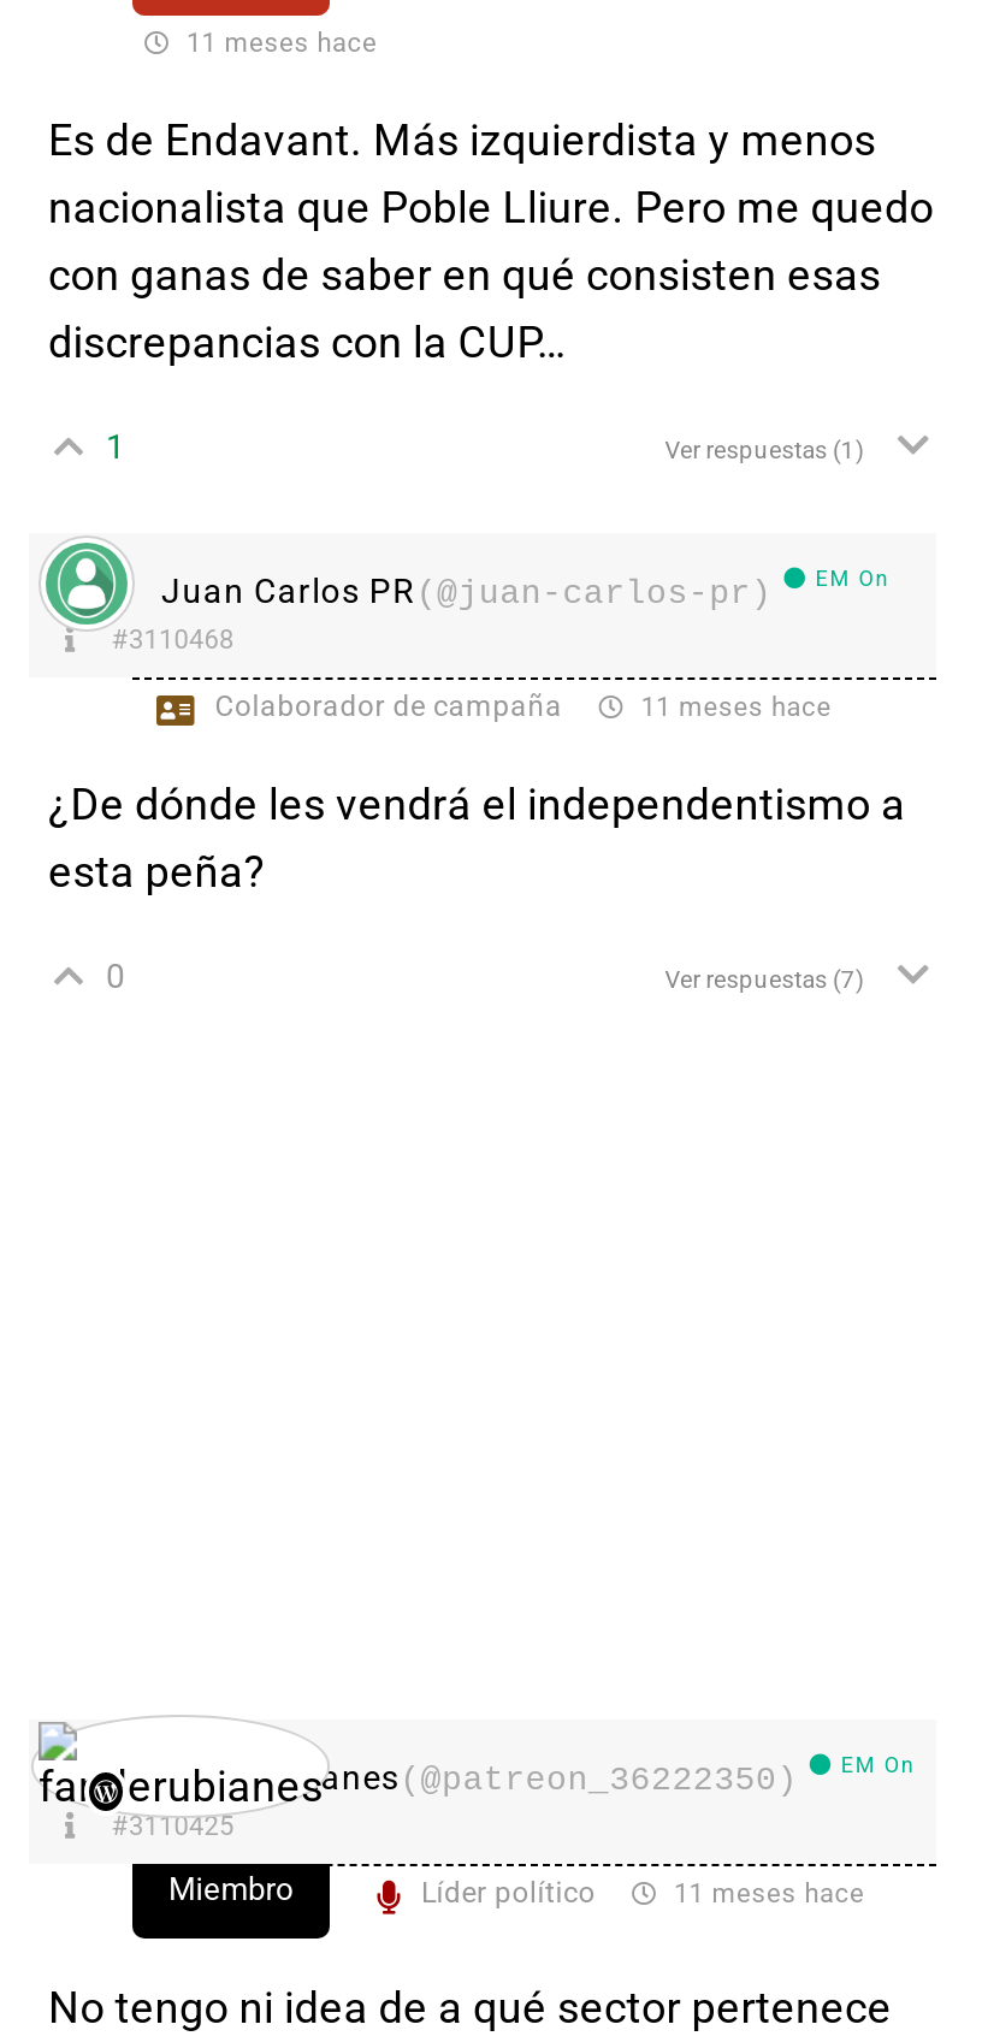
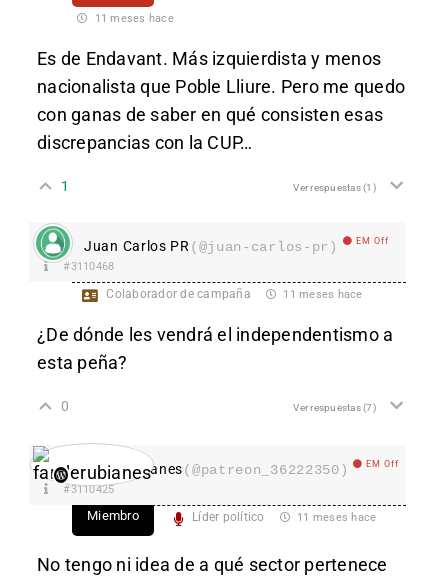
[815,566,890,590] EM On -> [356,235,389,245] EM Off
[841,1752,916,1776] EM On -> [366,458,399,468] EM Off

